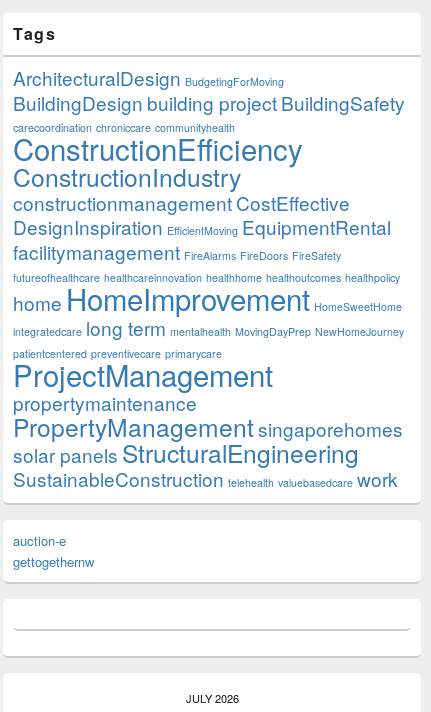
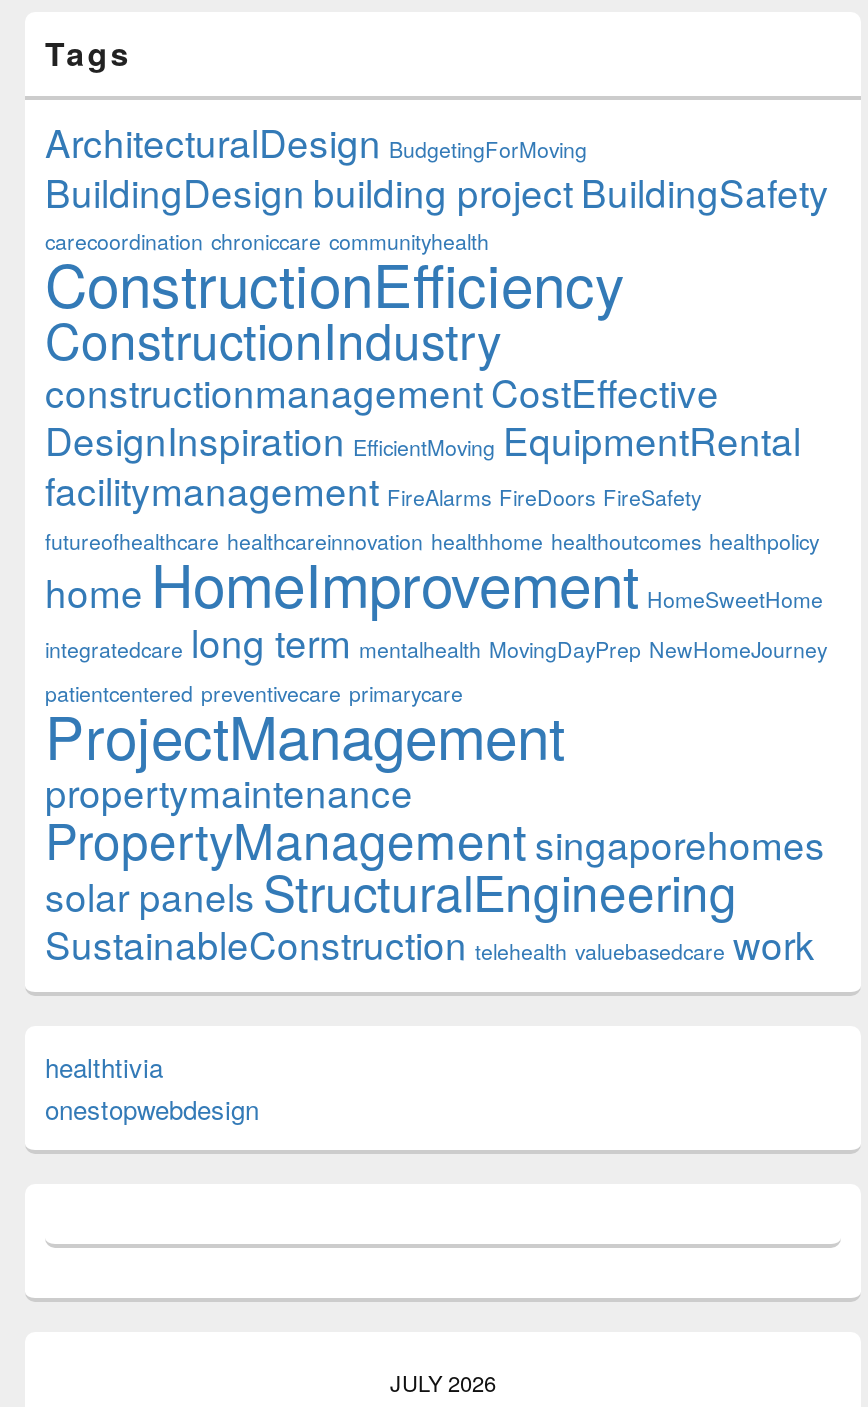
[13,531,94,571] auction-e | gettogethernw -> [45,1048,259,1128] healthtivia | onestopwebdesign

